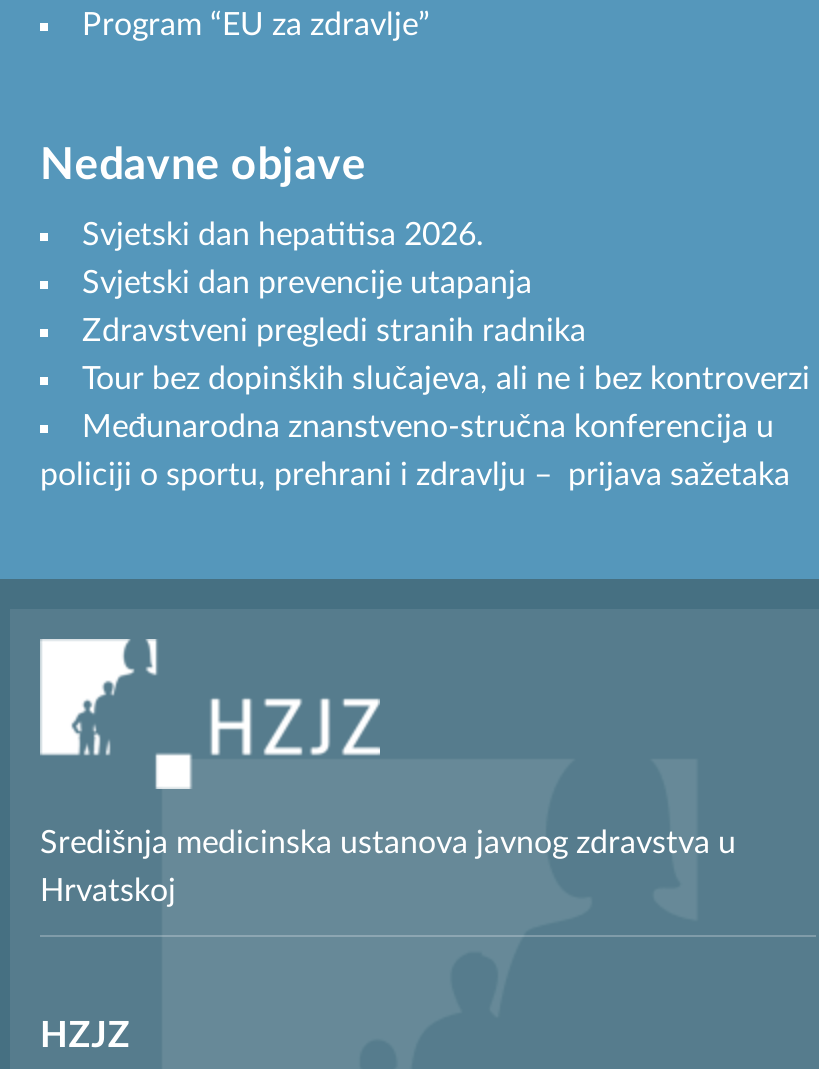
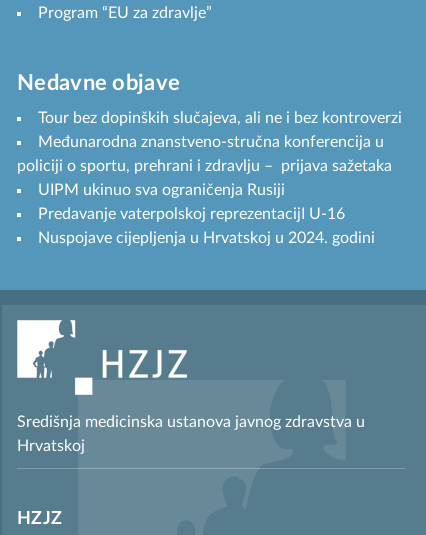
[82,219,586,347] Svjetski dan hepatitisa 2026. | Svjetski dan prevencije utapanja | Zdravstveni pregledi stranih radnika -> none
moved [40,363,810,491] -> [17,110,402,174]: Tour bez dopinških slučajeva, ali ne i bez kontroverzi | Međunarodna znanstveno-stručna konferencija u | policiji o sportu, prehrani i zdravlju – prijava sažetaka
none -> [38,182,375,246] UIPM ukinuo sva ograničenja Rusiji | Predavanje vaterpolskoj reprezentacijI U-16 | Nuspojave cijepljenja u Hrvatskoj u 2024. godini

